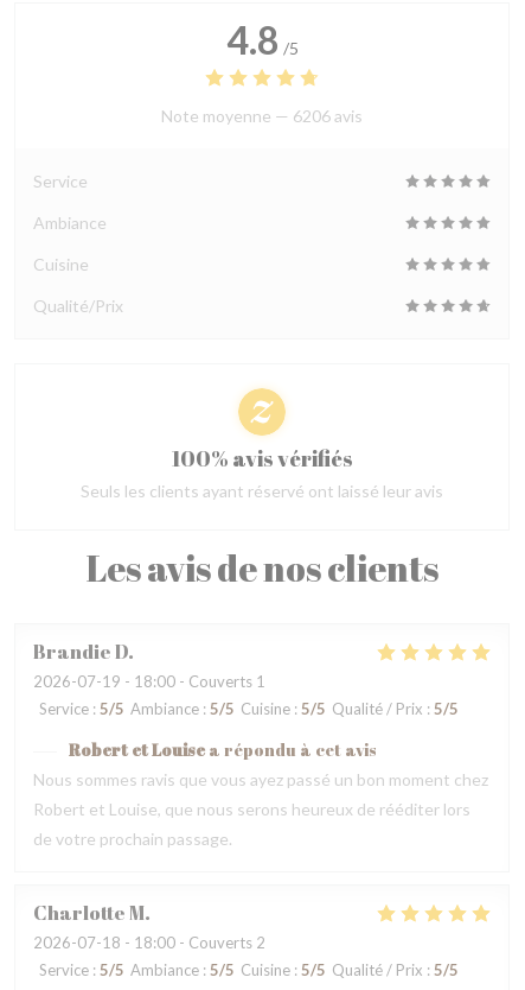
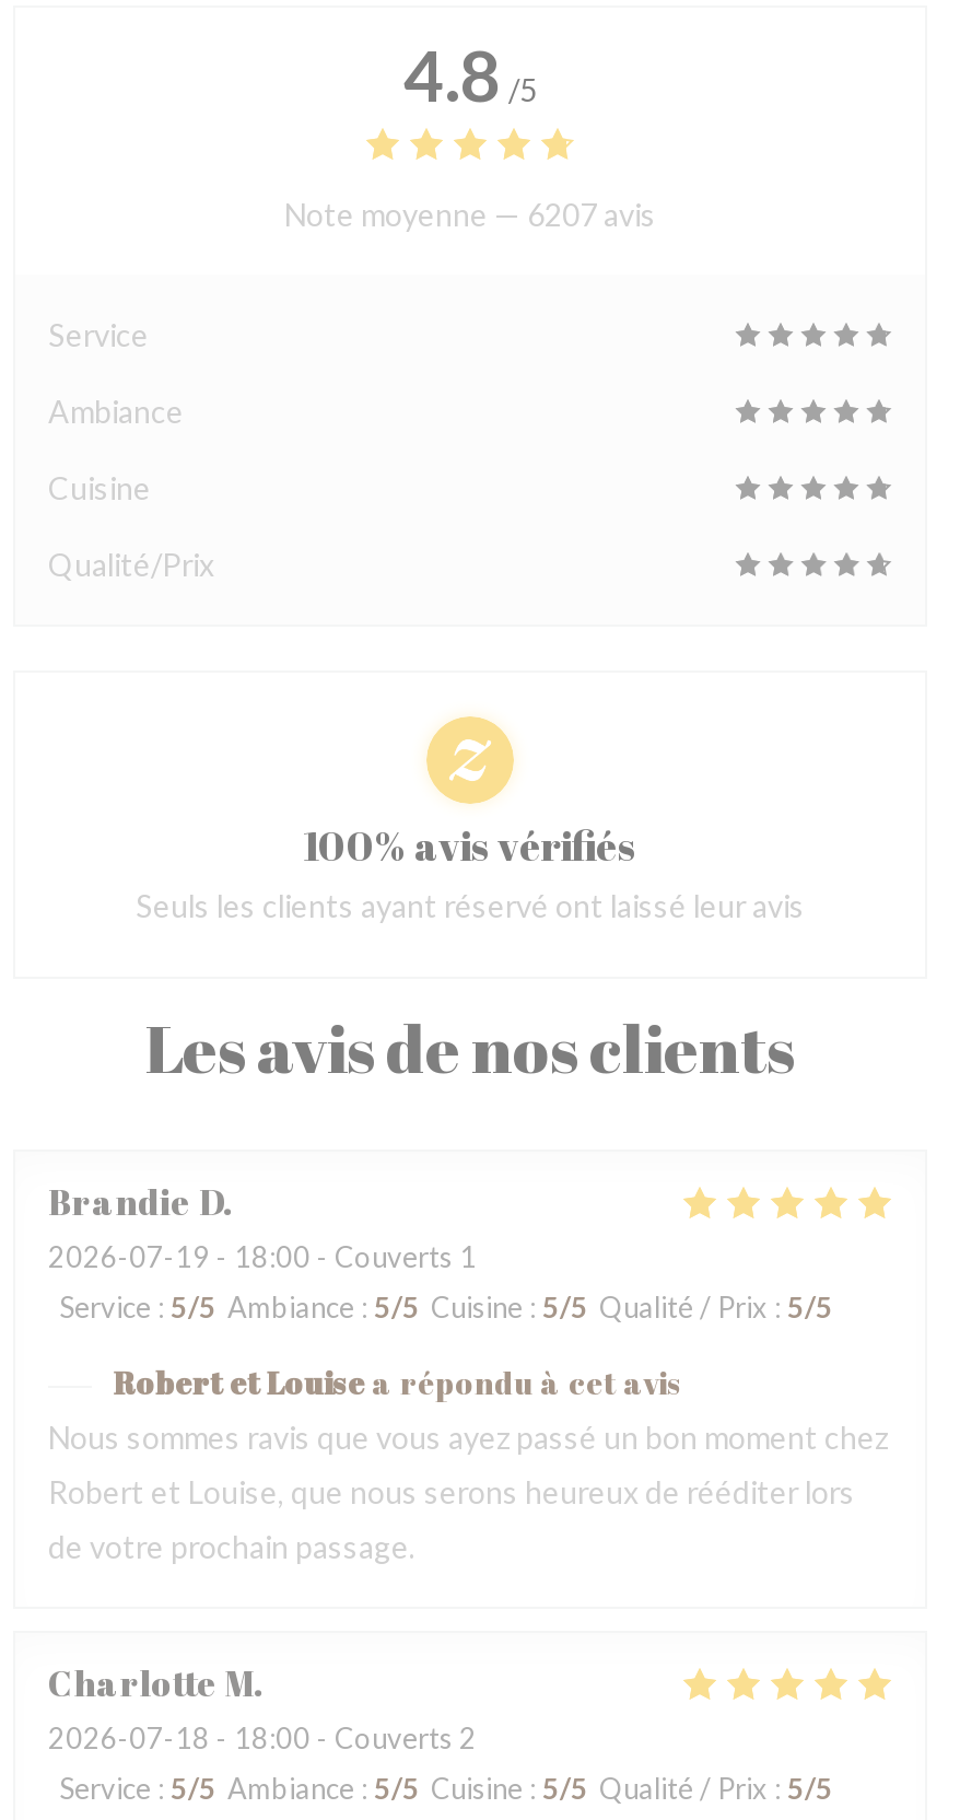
[161,106,363,126] Note moyenne — 6206 avis -> [284,196,656,233] Note moyenne — 6207 avis

